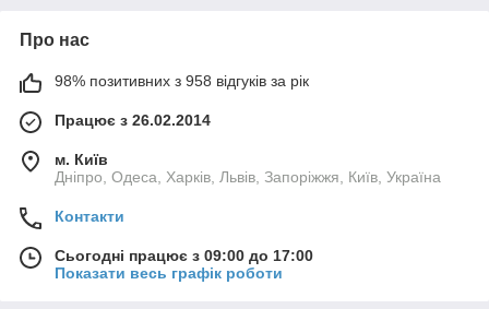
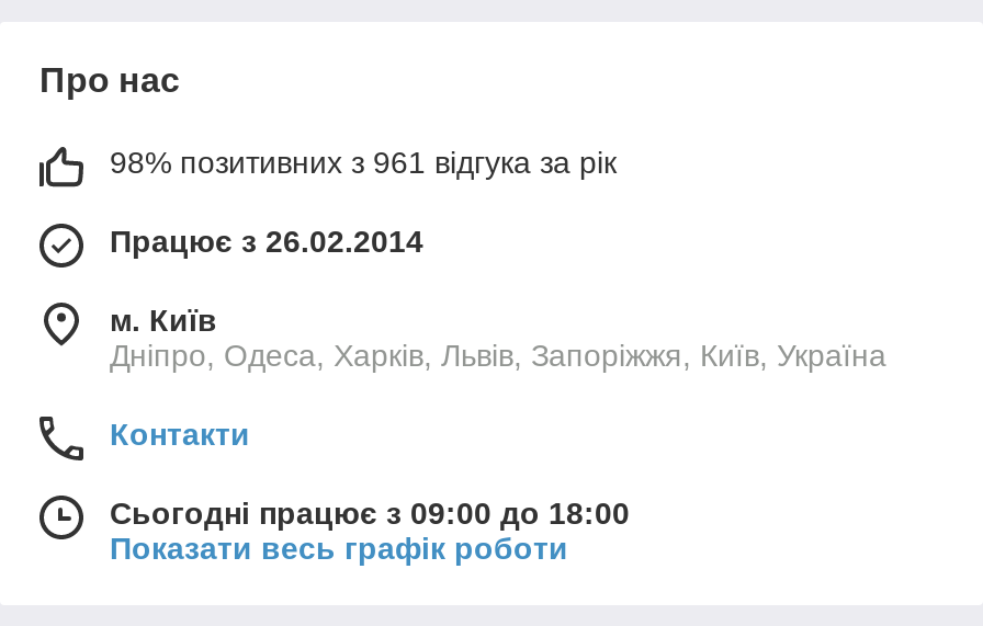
[55,72,309,89] 98% позитивних з 958 відгуків за рік -> [110,144,617,179] 98% позитивних з 961 відгука за рік
[55,247,313,264] Сьогодні працює з 09:00 до 17:00 -> [110,495,630,530] Сьогодні працює з 09:00 до 18:00

